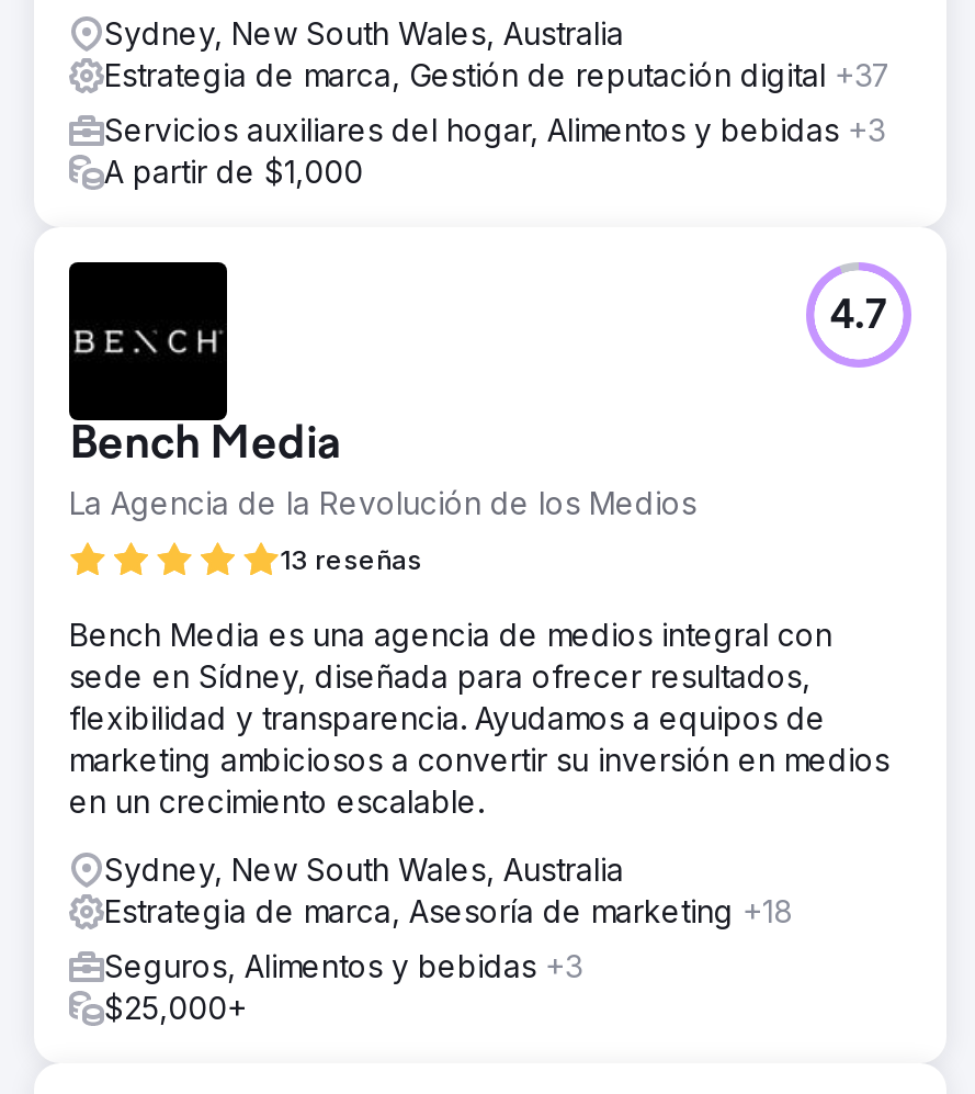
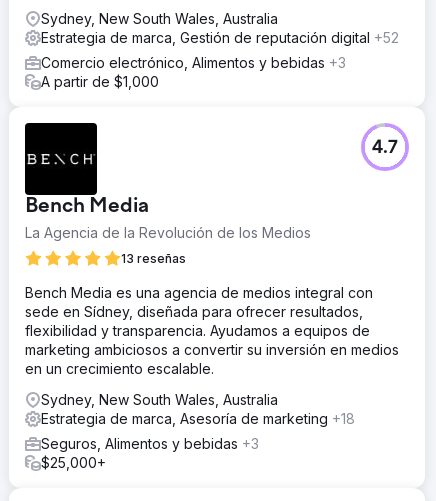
[104,56,892,93] Estrategia de marca, Gestión de reputación digital +37 -> [41,29,399,46] Estrategia de marca, Gestión de reputación digital +52
[104,111,885,148] Servicios auxiliares del hogar, Alimentos y bebidas +3 -> [41,54,346,71] Comercio electrónico, Alimentos y bebidas +3

